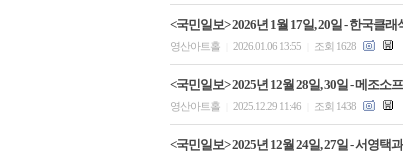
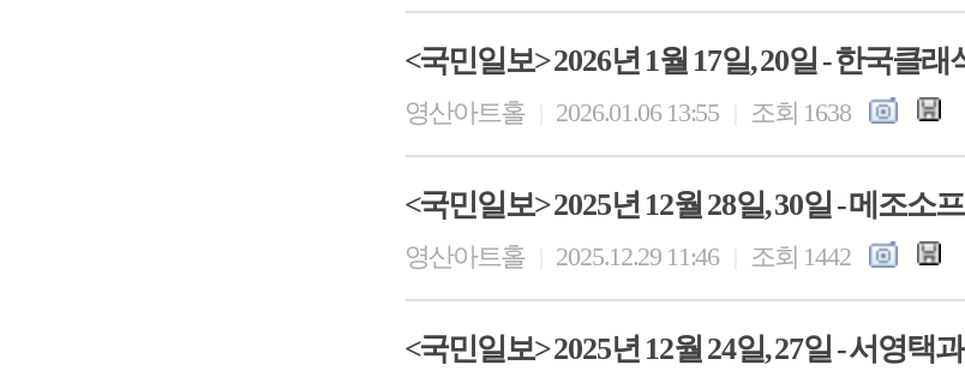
[169,40,357,52] 영산아트홀 2026.01.06 13:55 조회 1628 -> [404,97,856,126] 영산아트홀 2026.01.06 13:55 조회 1638
[169,100,357,112] 영산아트홀 2025.12.29 11:46 조회 1438 -> [404,241,856,270] 영산아트홀 2025.12.29 11:46 조회 1442

